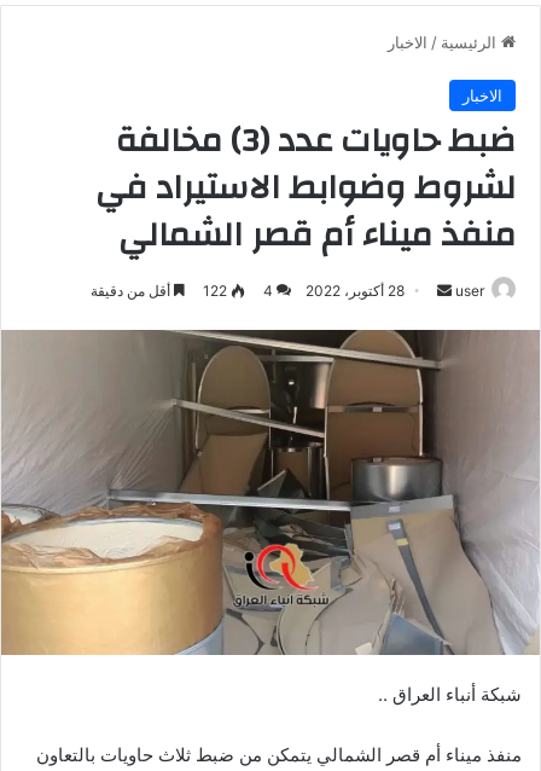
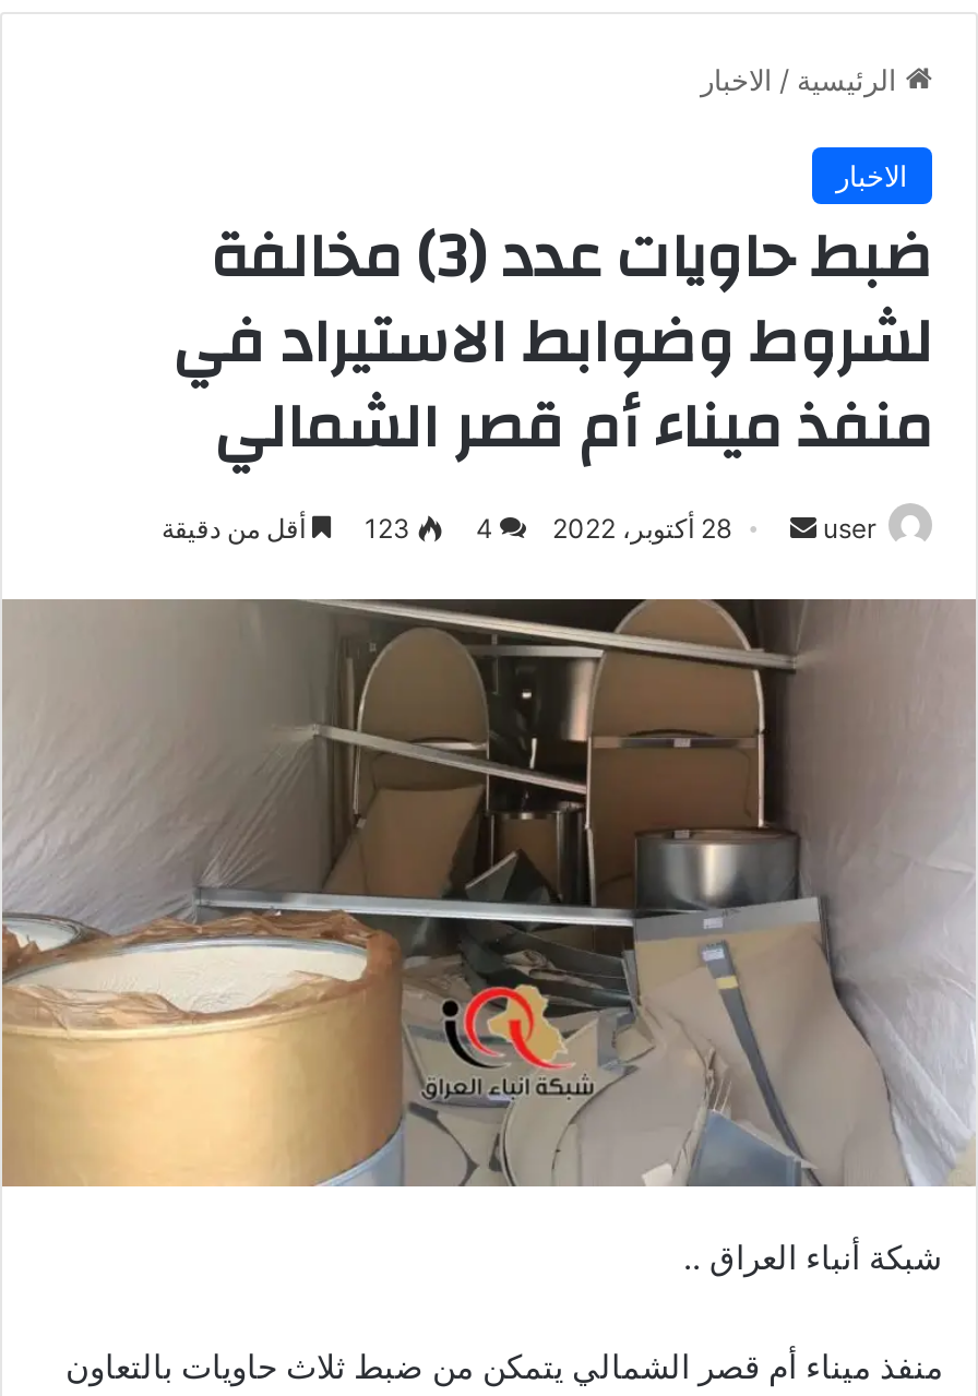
[203,282,227,300] 122 -> [365,512,410,545] 123

